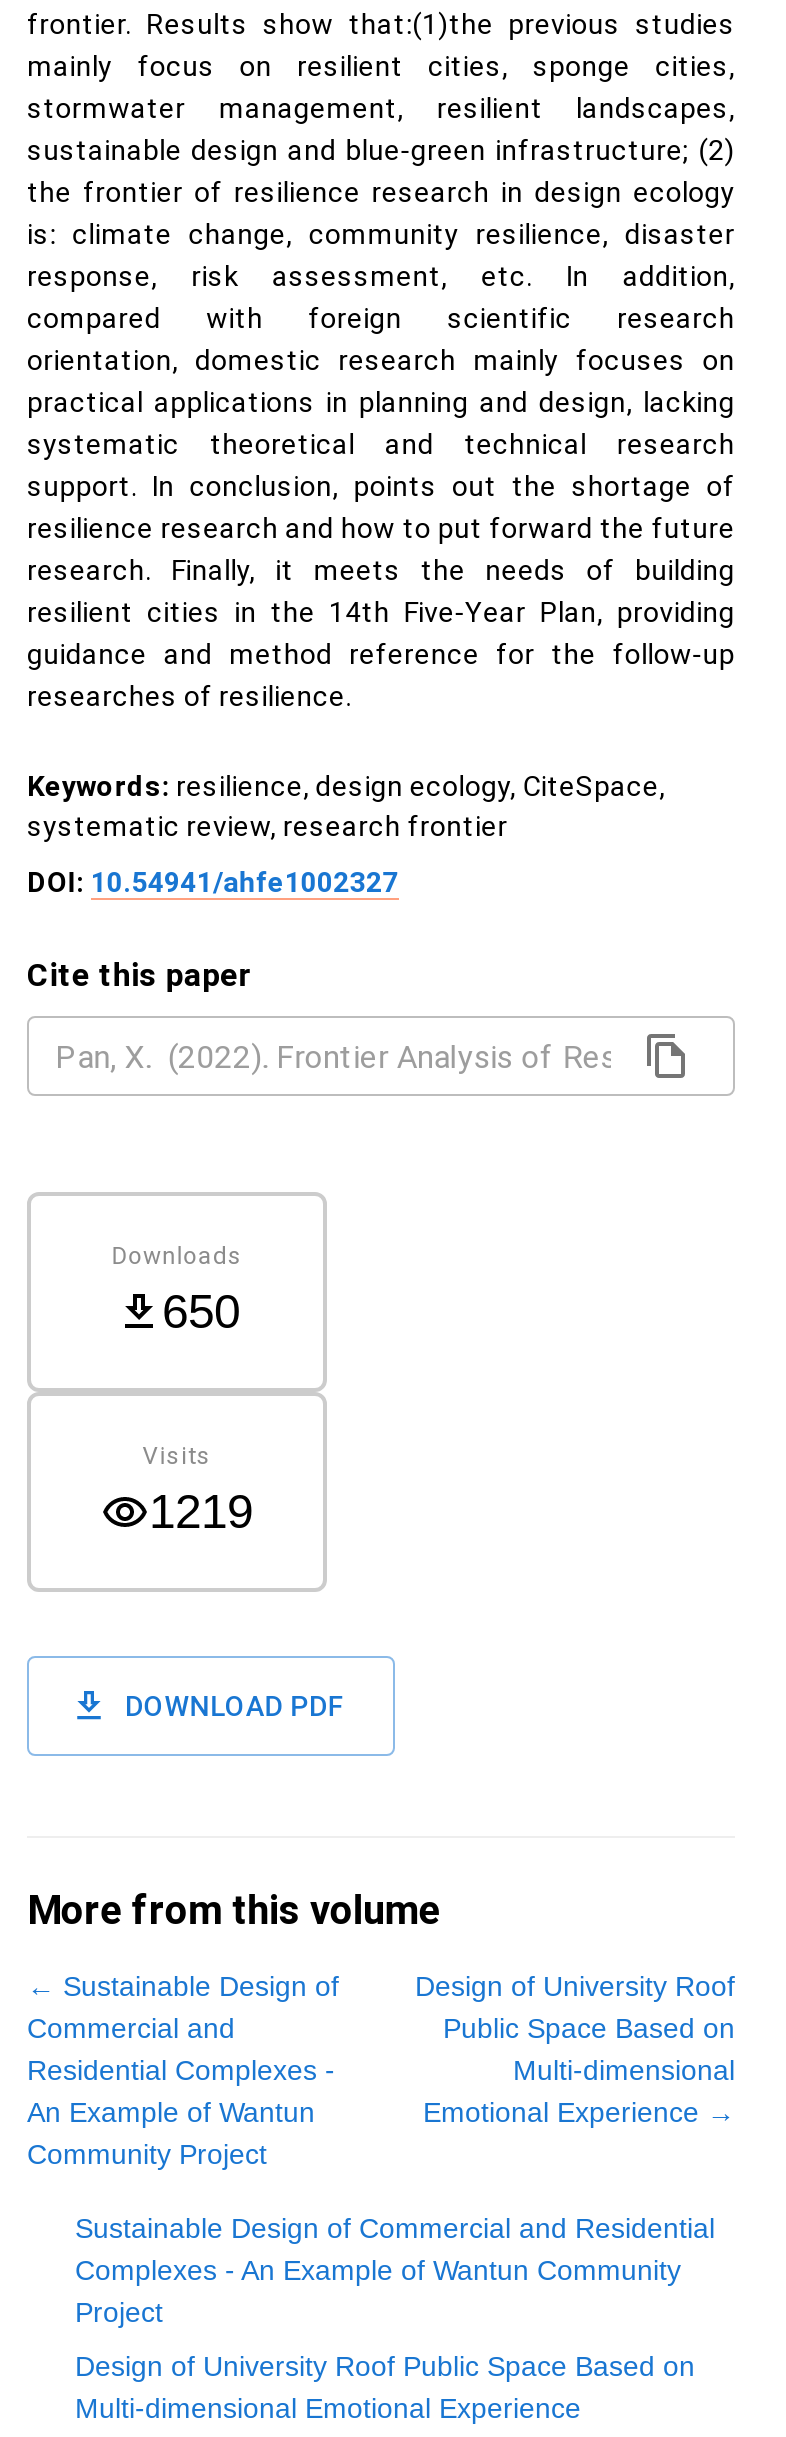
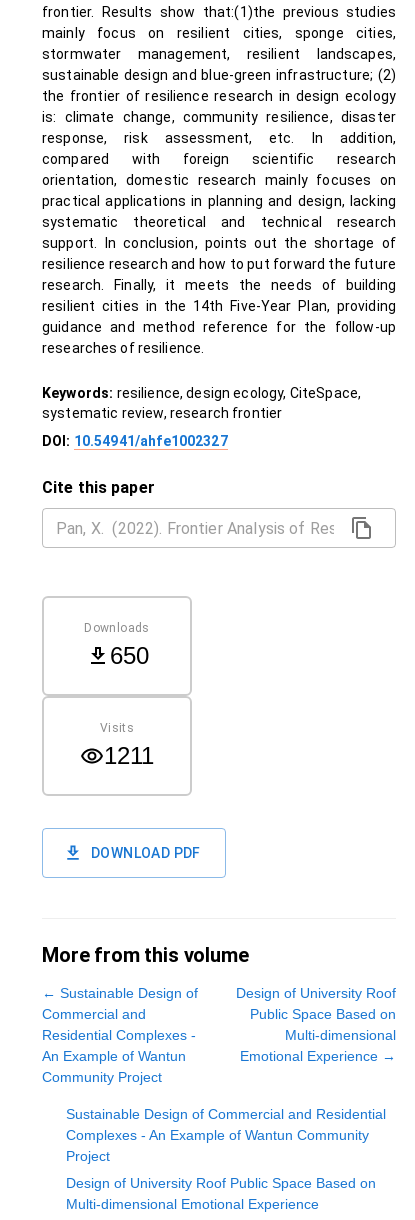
[149,1483,253,1537] 1219 -> [104,741,154,768] 1211

